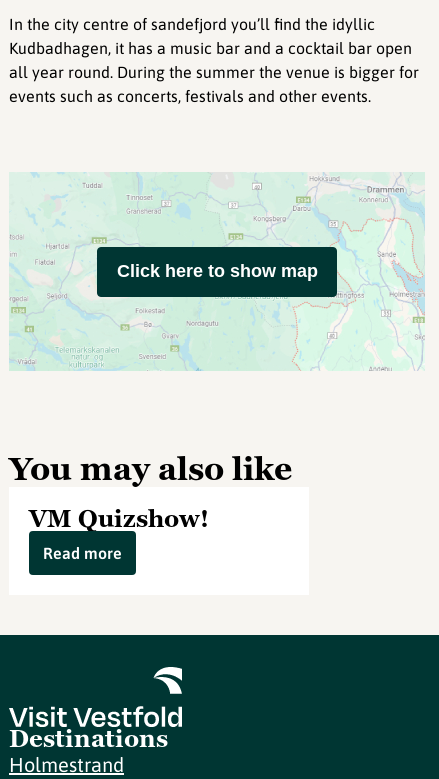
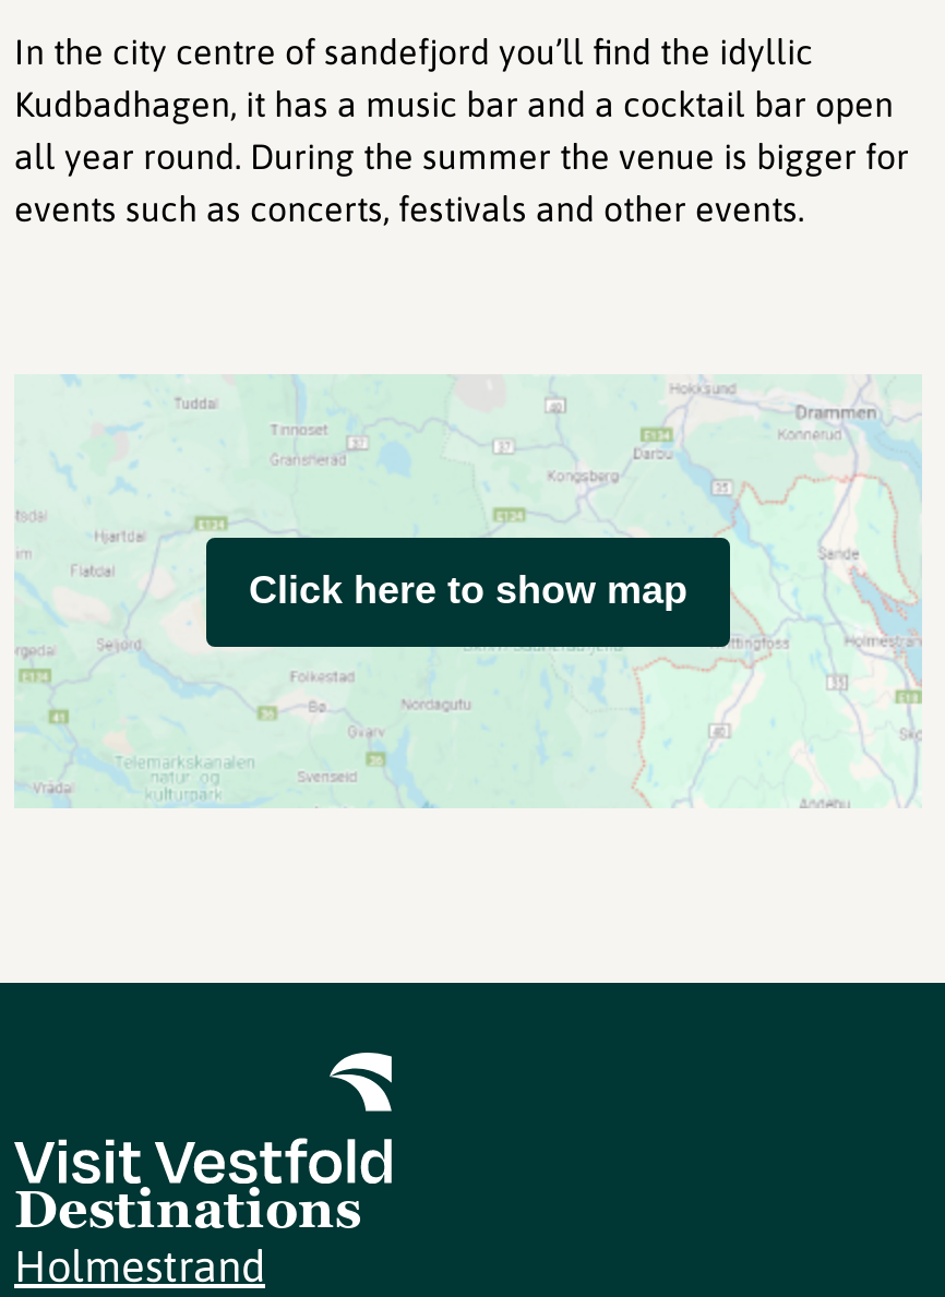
[9,448,292,562] You may also like | VM Quizshow! | Read more -> none

